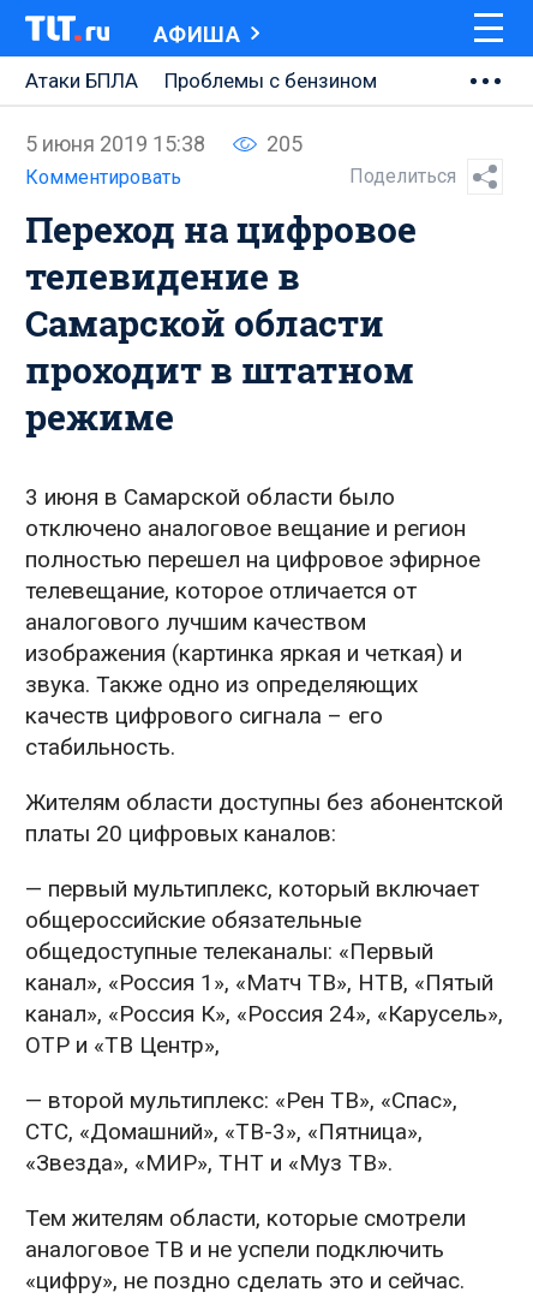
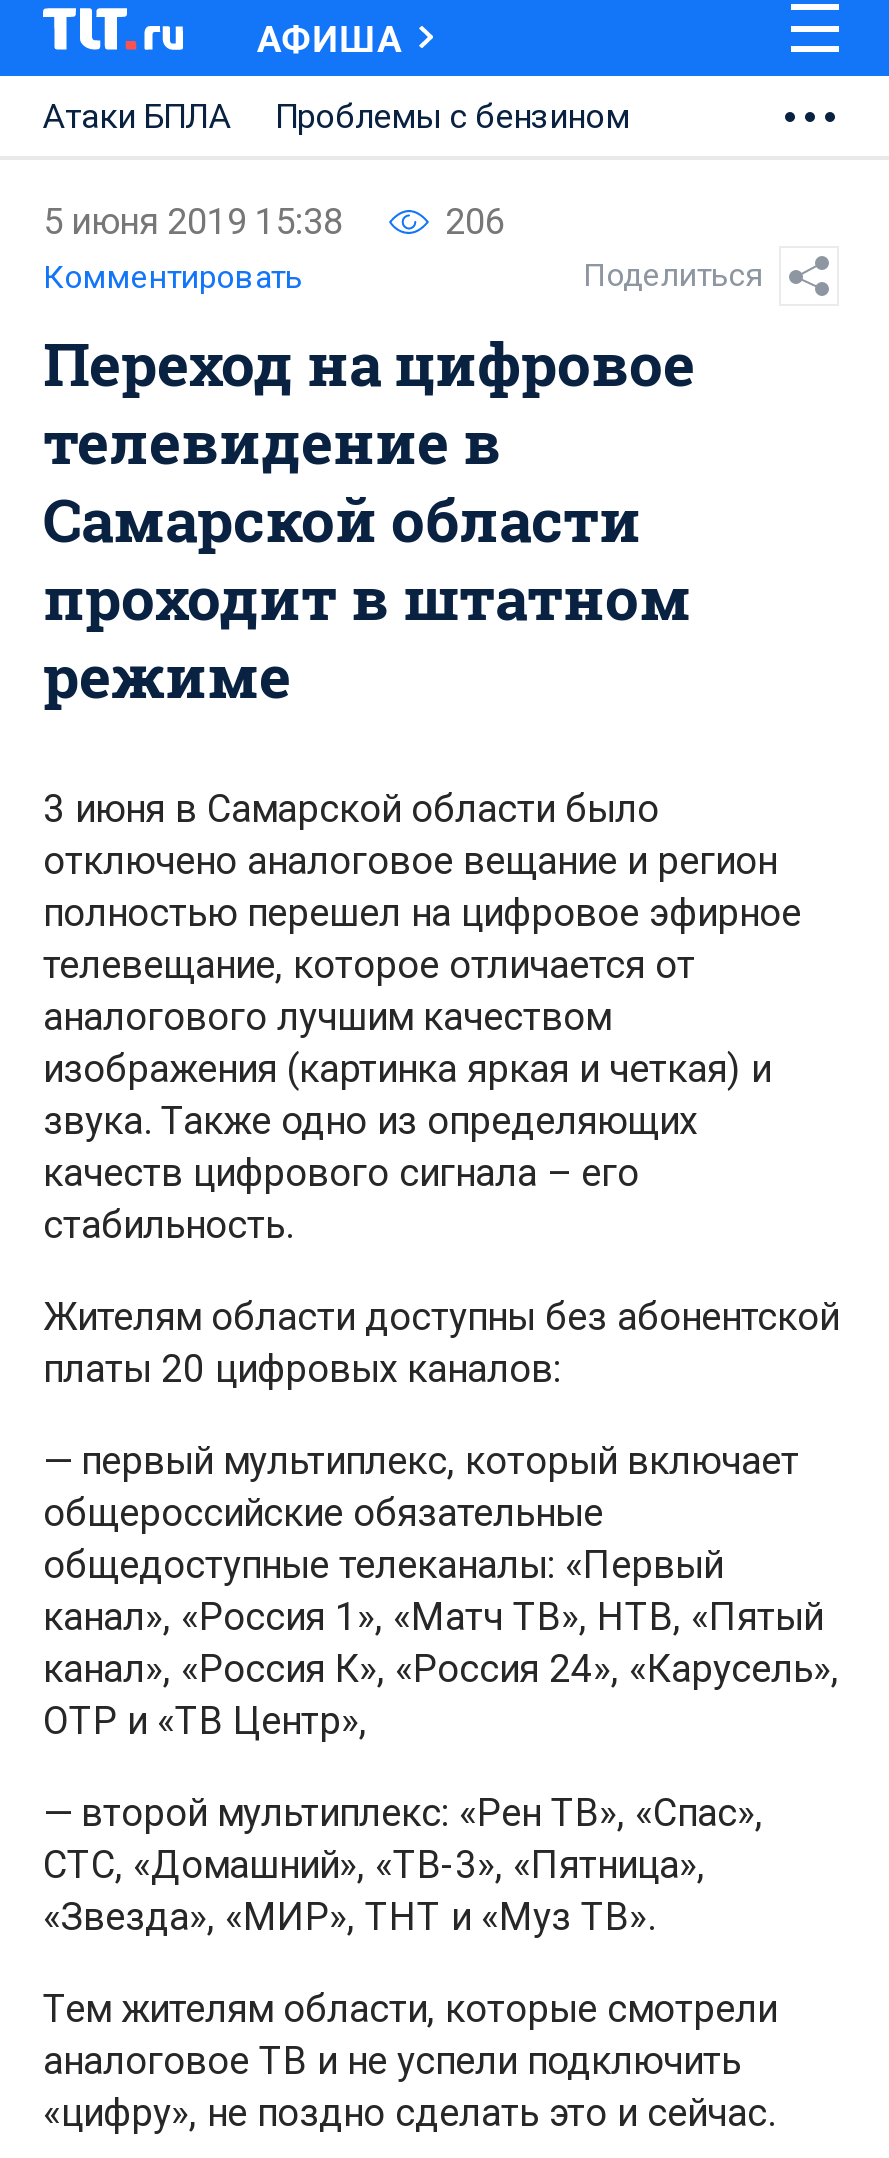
[266,131,303,156] 205 -> [445,200,505,242] 206

